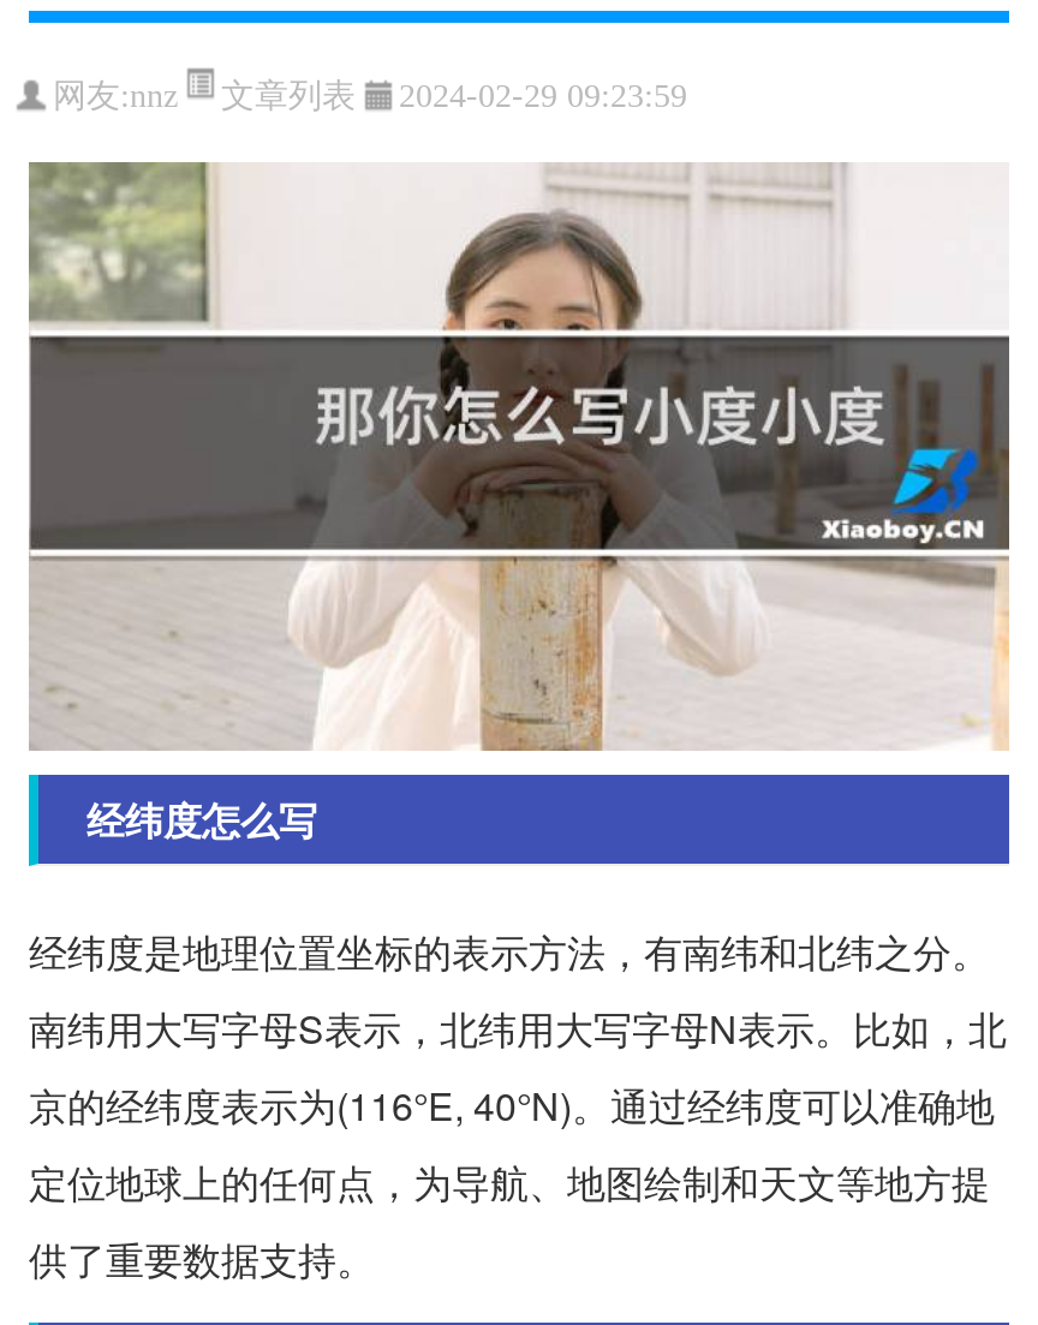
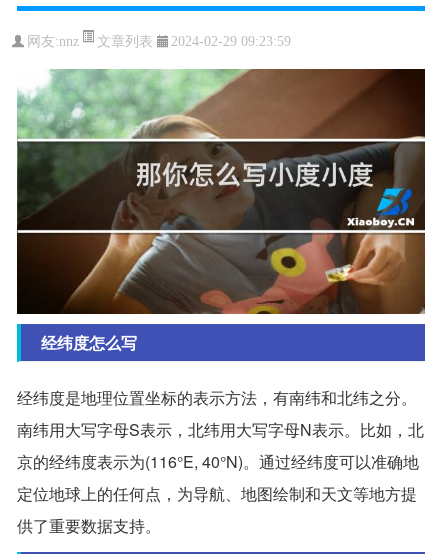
[26,160,1009,753] [image] -> [16,68,426,315] [image]

